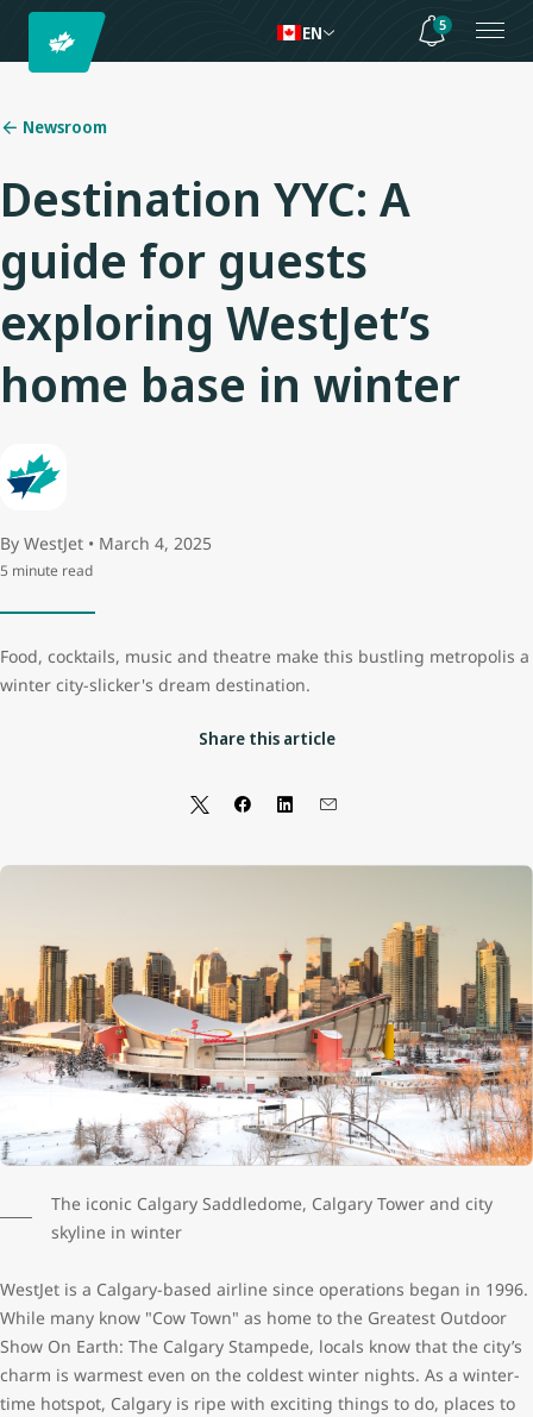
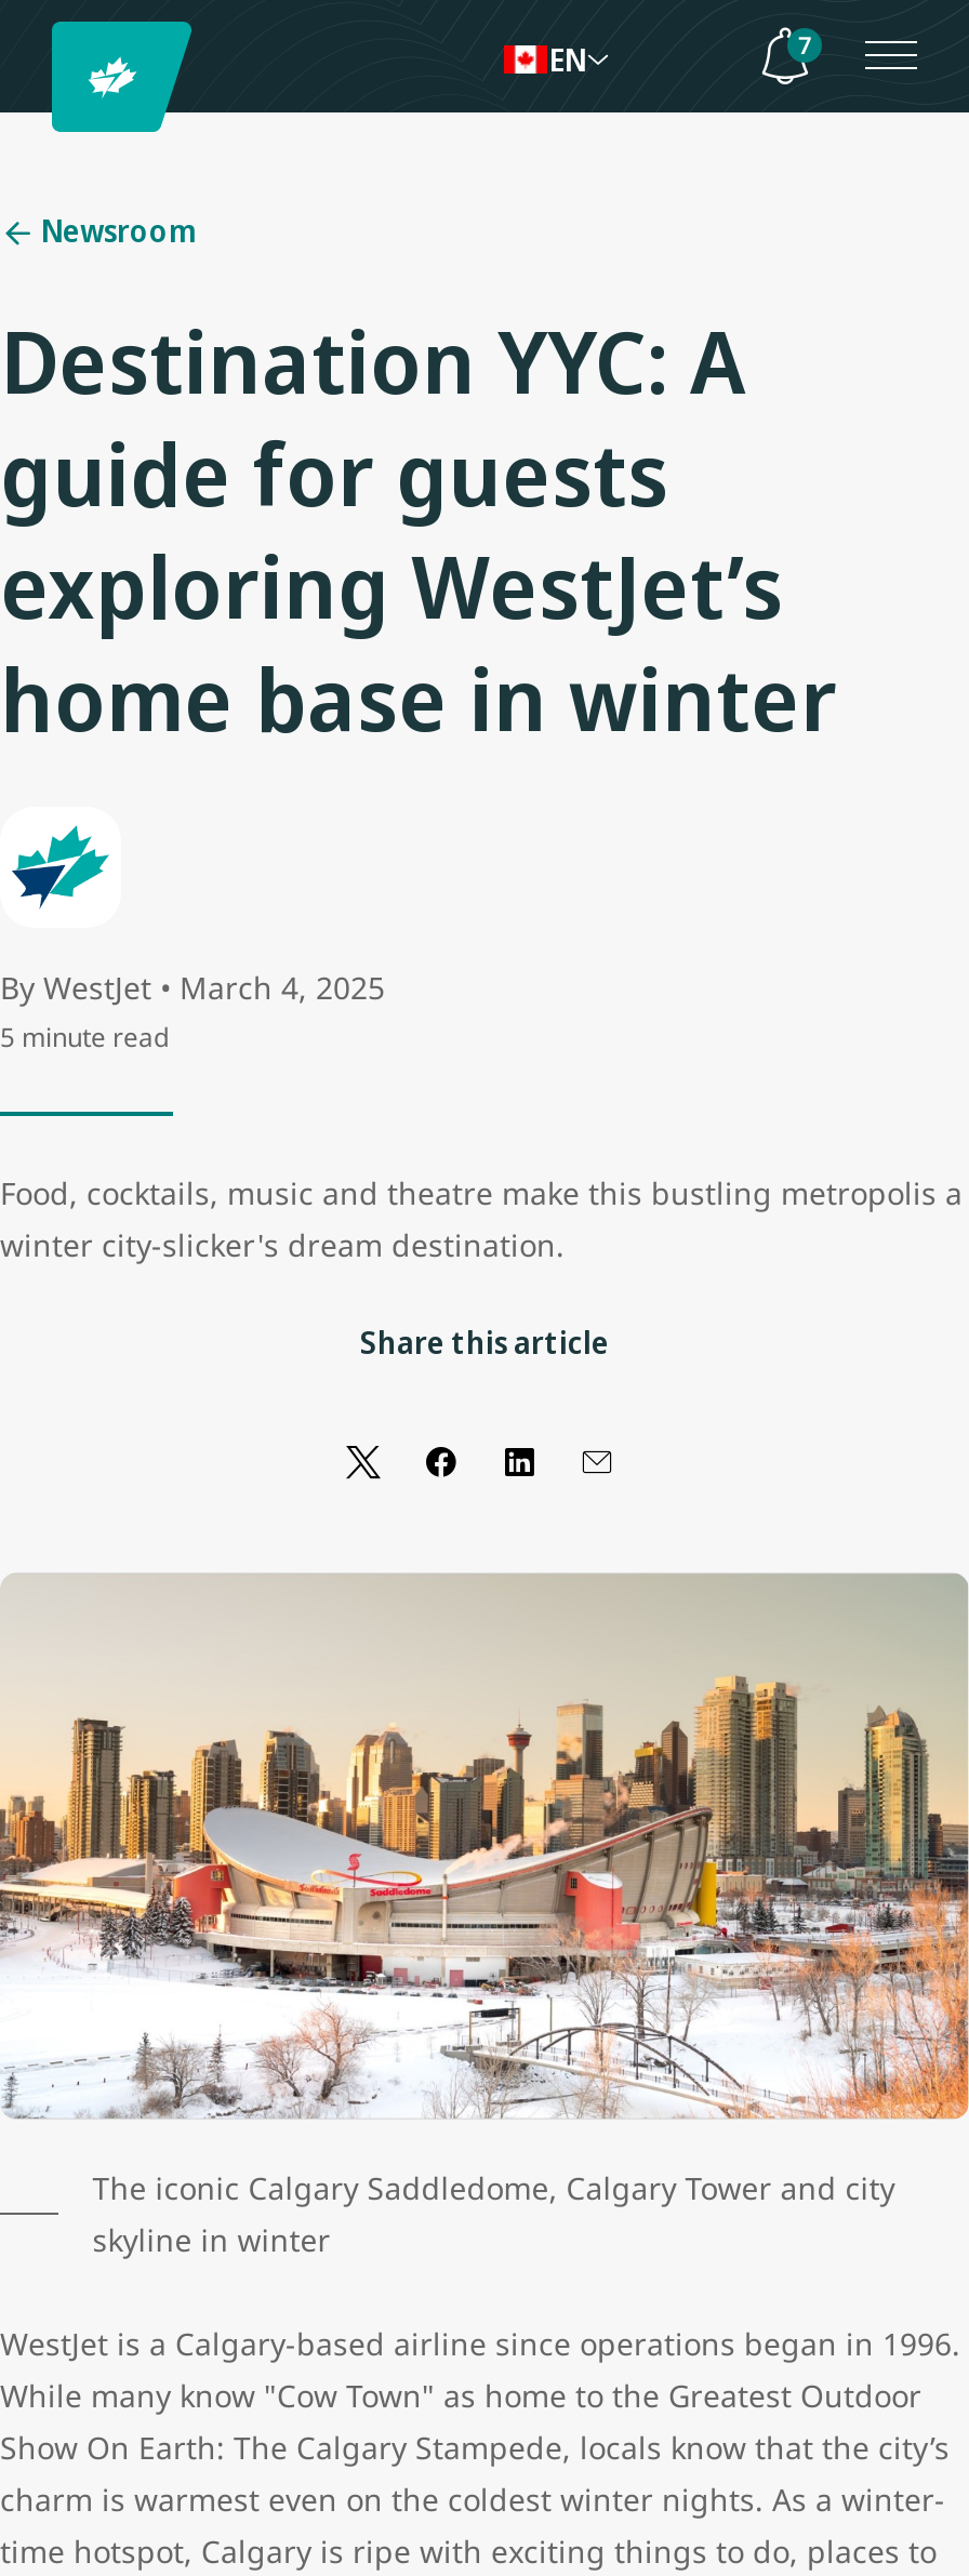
[439,15,446,33] 5 -> [798,27,811,59] 7

